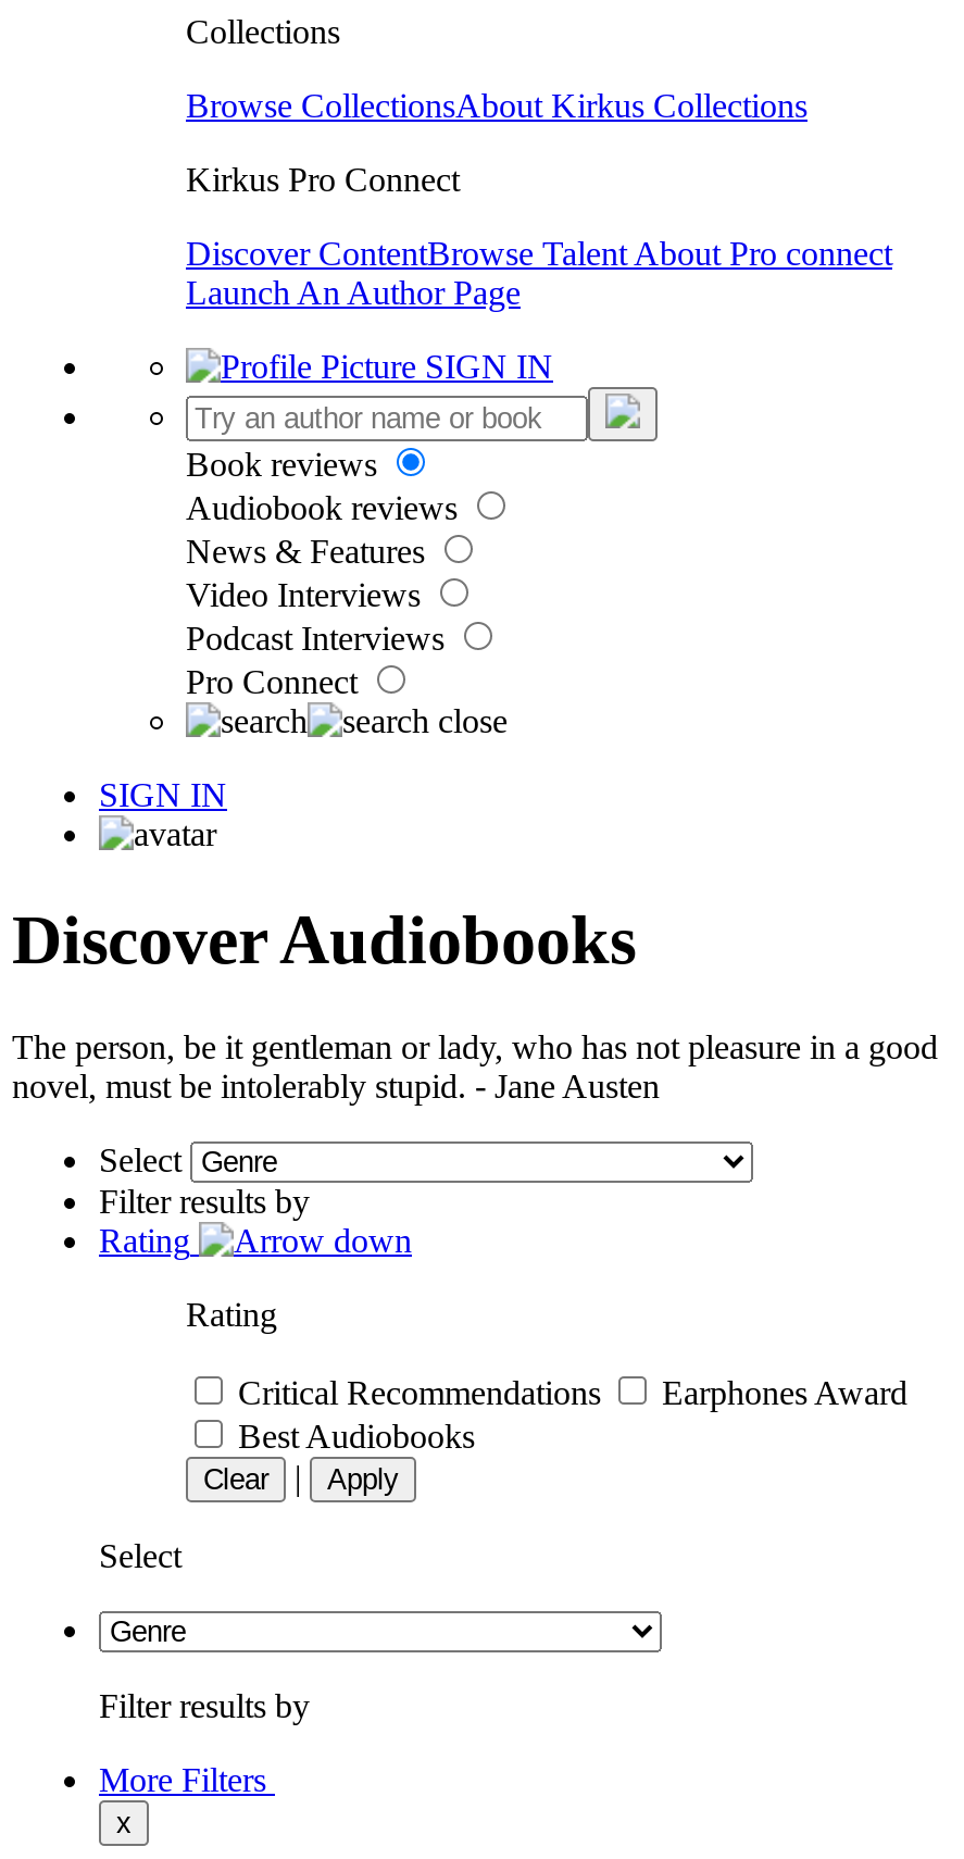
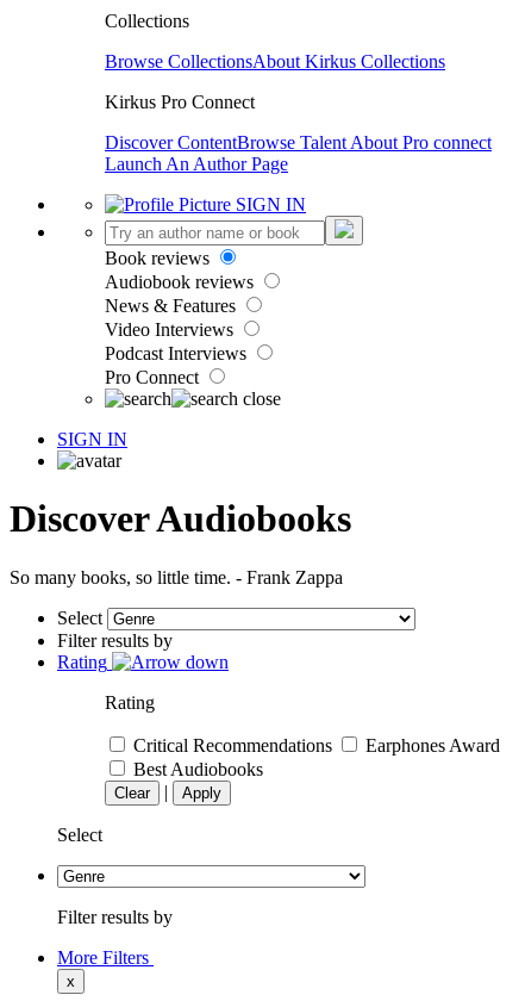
[12,1028,938,1104] The person, be it gentleman or lady, who has not pleasure in a good | novel, must be intolerably stupid. - Jane Austen -> [10,567,343,587] So many books, so little time. - Frank Zappa

